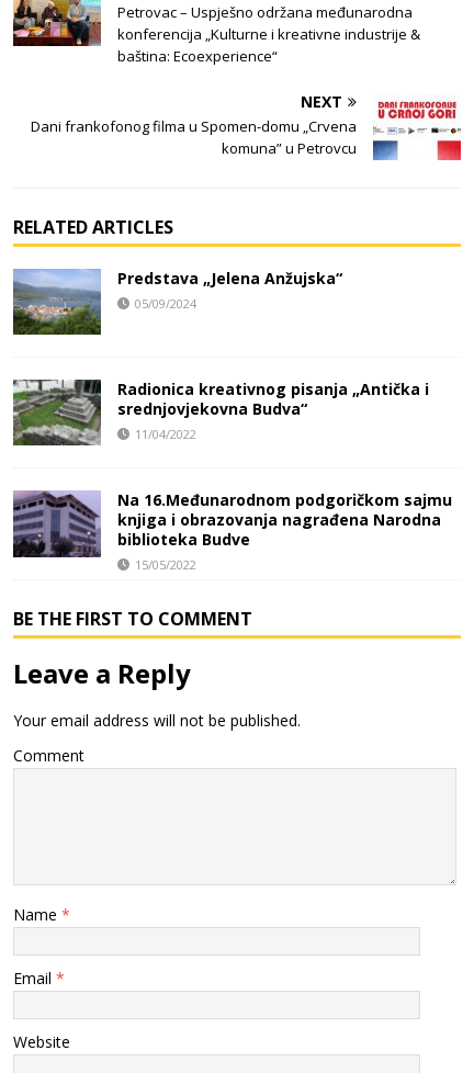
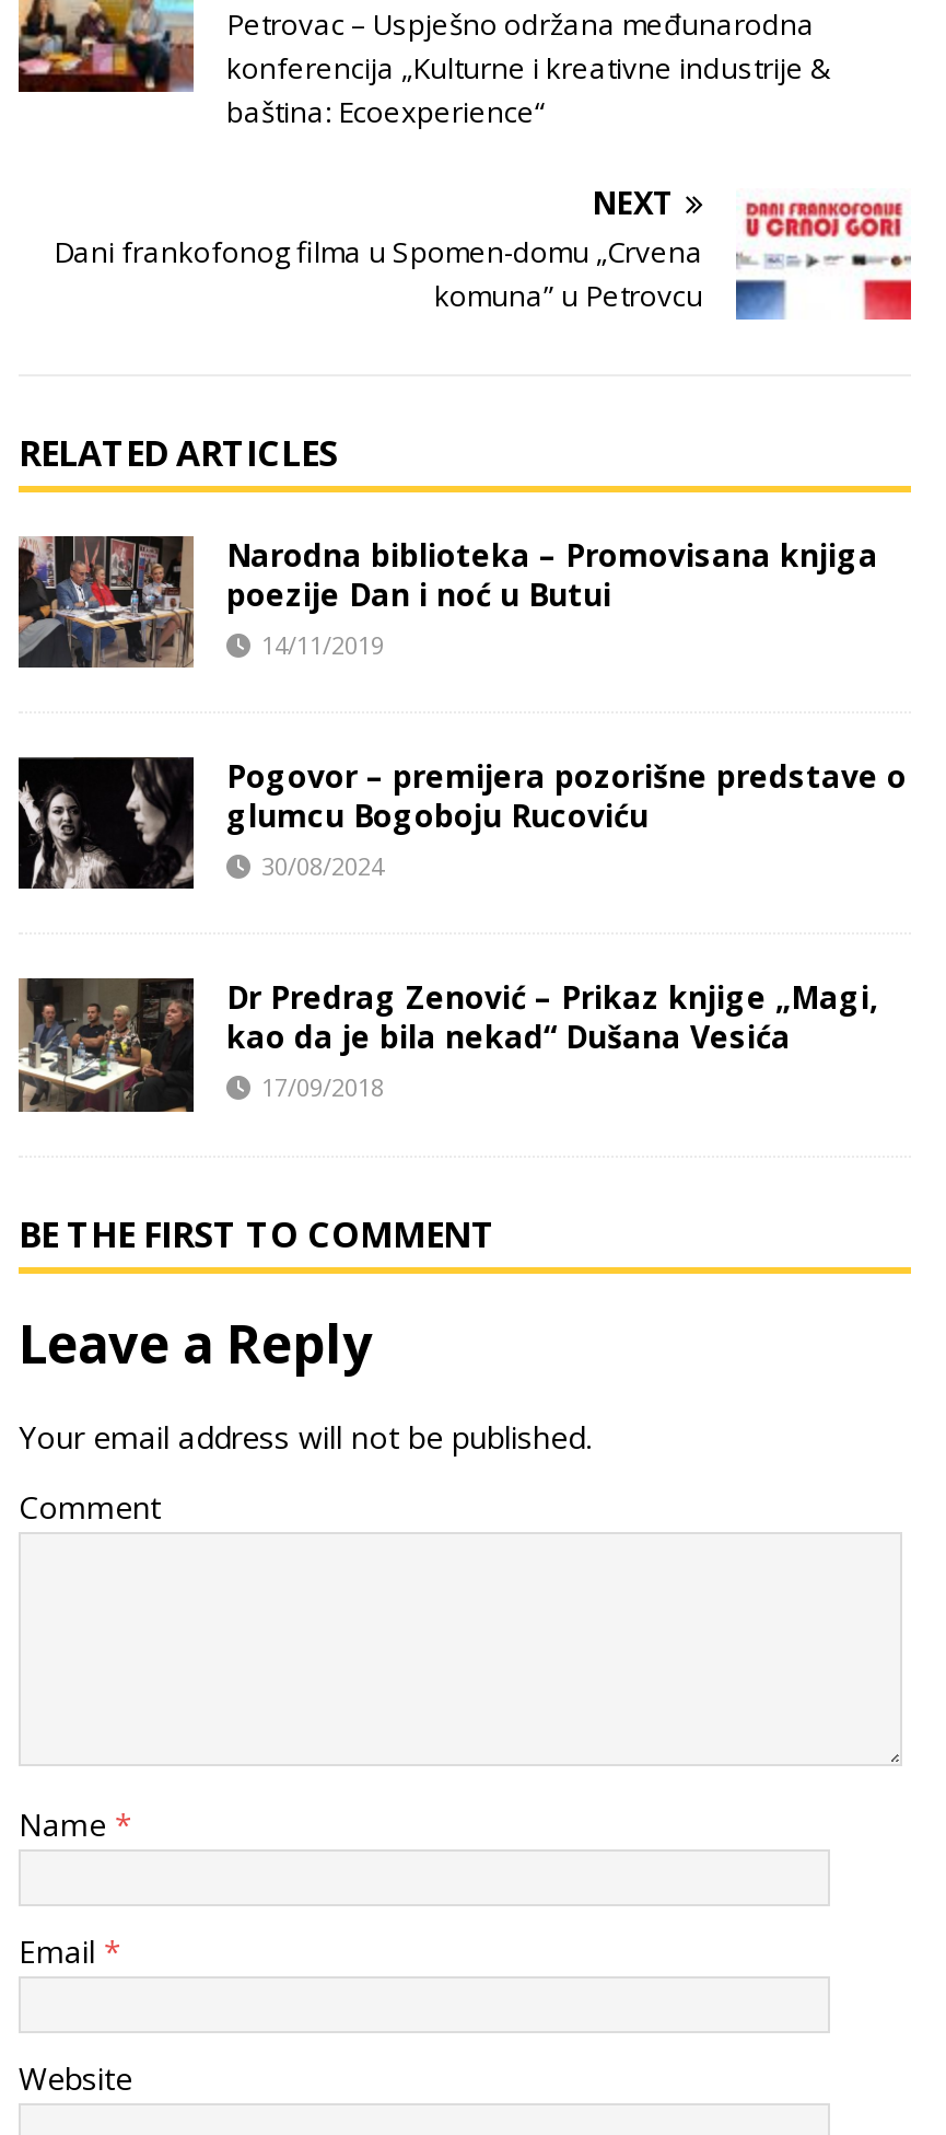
[12,268,342,336] [image] | Predstava „Jelena Anžujska“ | 05/09/2024 -> [16,534,878,670] [image] | Narodna biblioteka – Promovisana knjiga | poezije Dan i noć u Butui | 14/11/2019
[12,379,429,445] [image] | Radionica kreativnog pisanja „Antička i | srednjovjekovna Budva“ | 11/04/2022 -> [16,755,907,889] [image] | Pogovor – premijera pozorišne predstave o | glumcu Bogoboju Rucoviću | 30/08/2024
[12,490,452,573] [image] | Na 16.Međunarodnom podgoričkom sajmu | knjiga i obrazovanja nagrađena Narodna | biblioteka Budve | 15/05/2022 -> [16,976,878,1114] [image] | Dr Predrag Zenović – Prikaz knjige „Magi, | kao da je bila nekad“ Dušana Vesića | 17/09/2018

